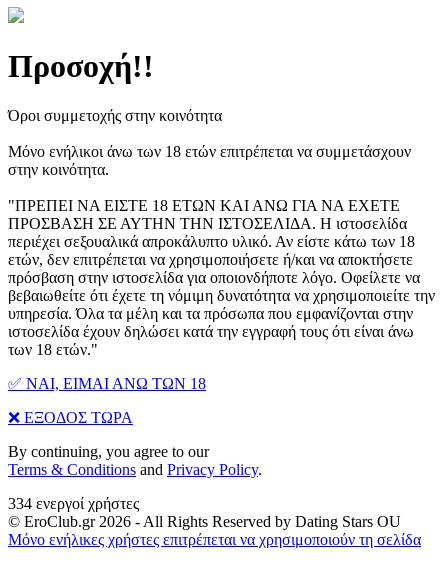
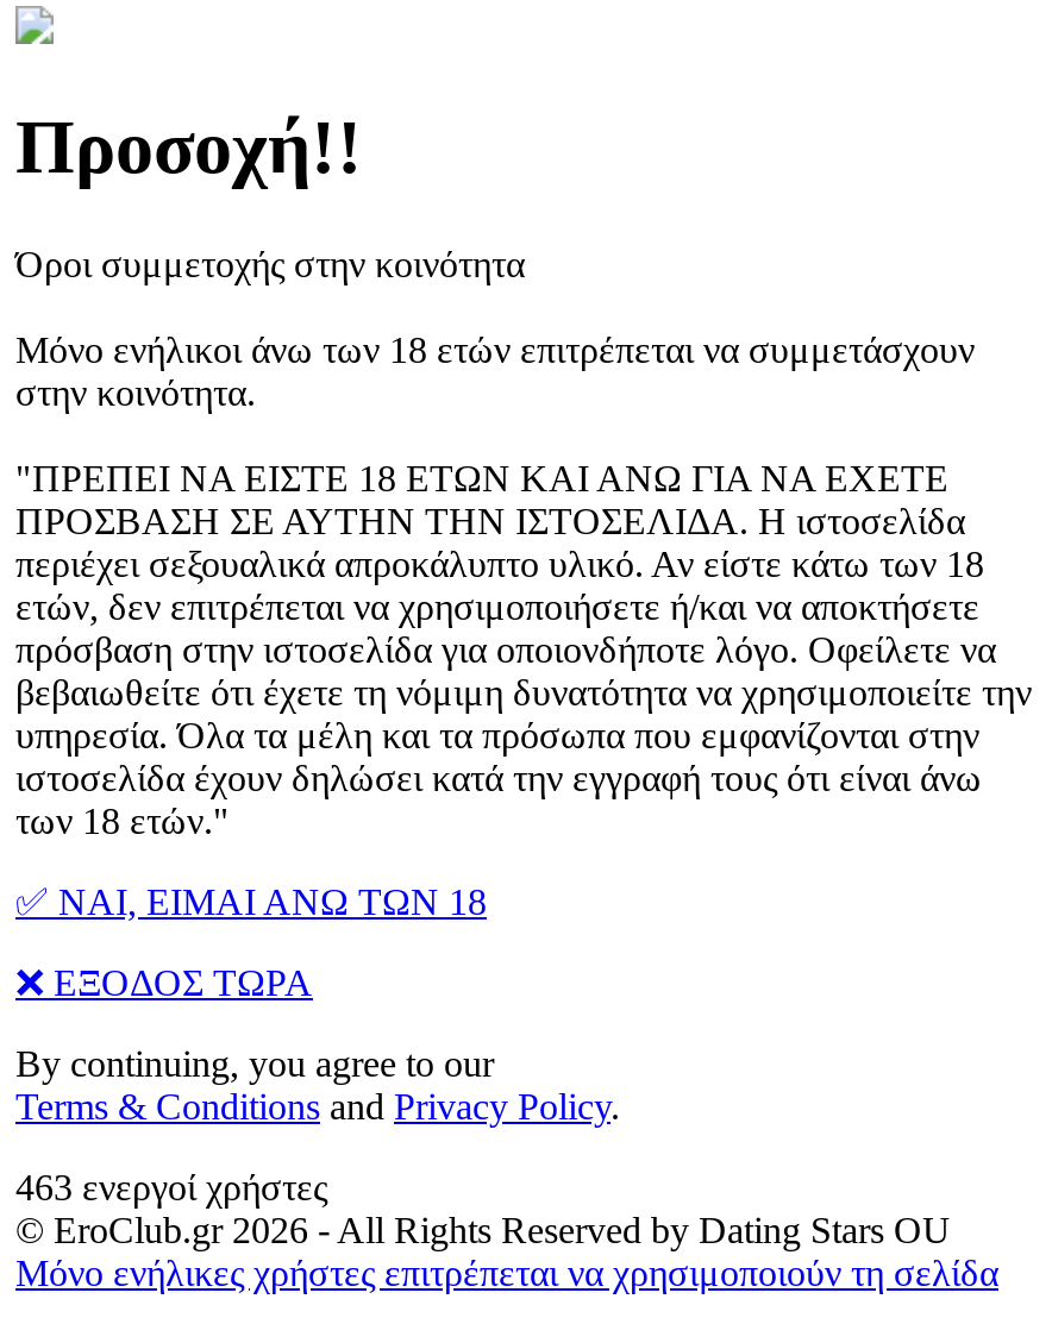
[8,495,139,512] 334 ενεργοί χρήστες -> [15,1167,327,1207] 463 ενεργοί χρήστες

